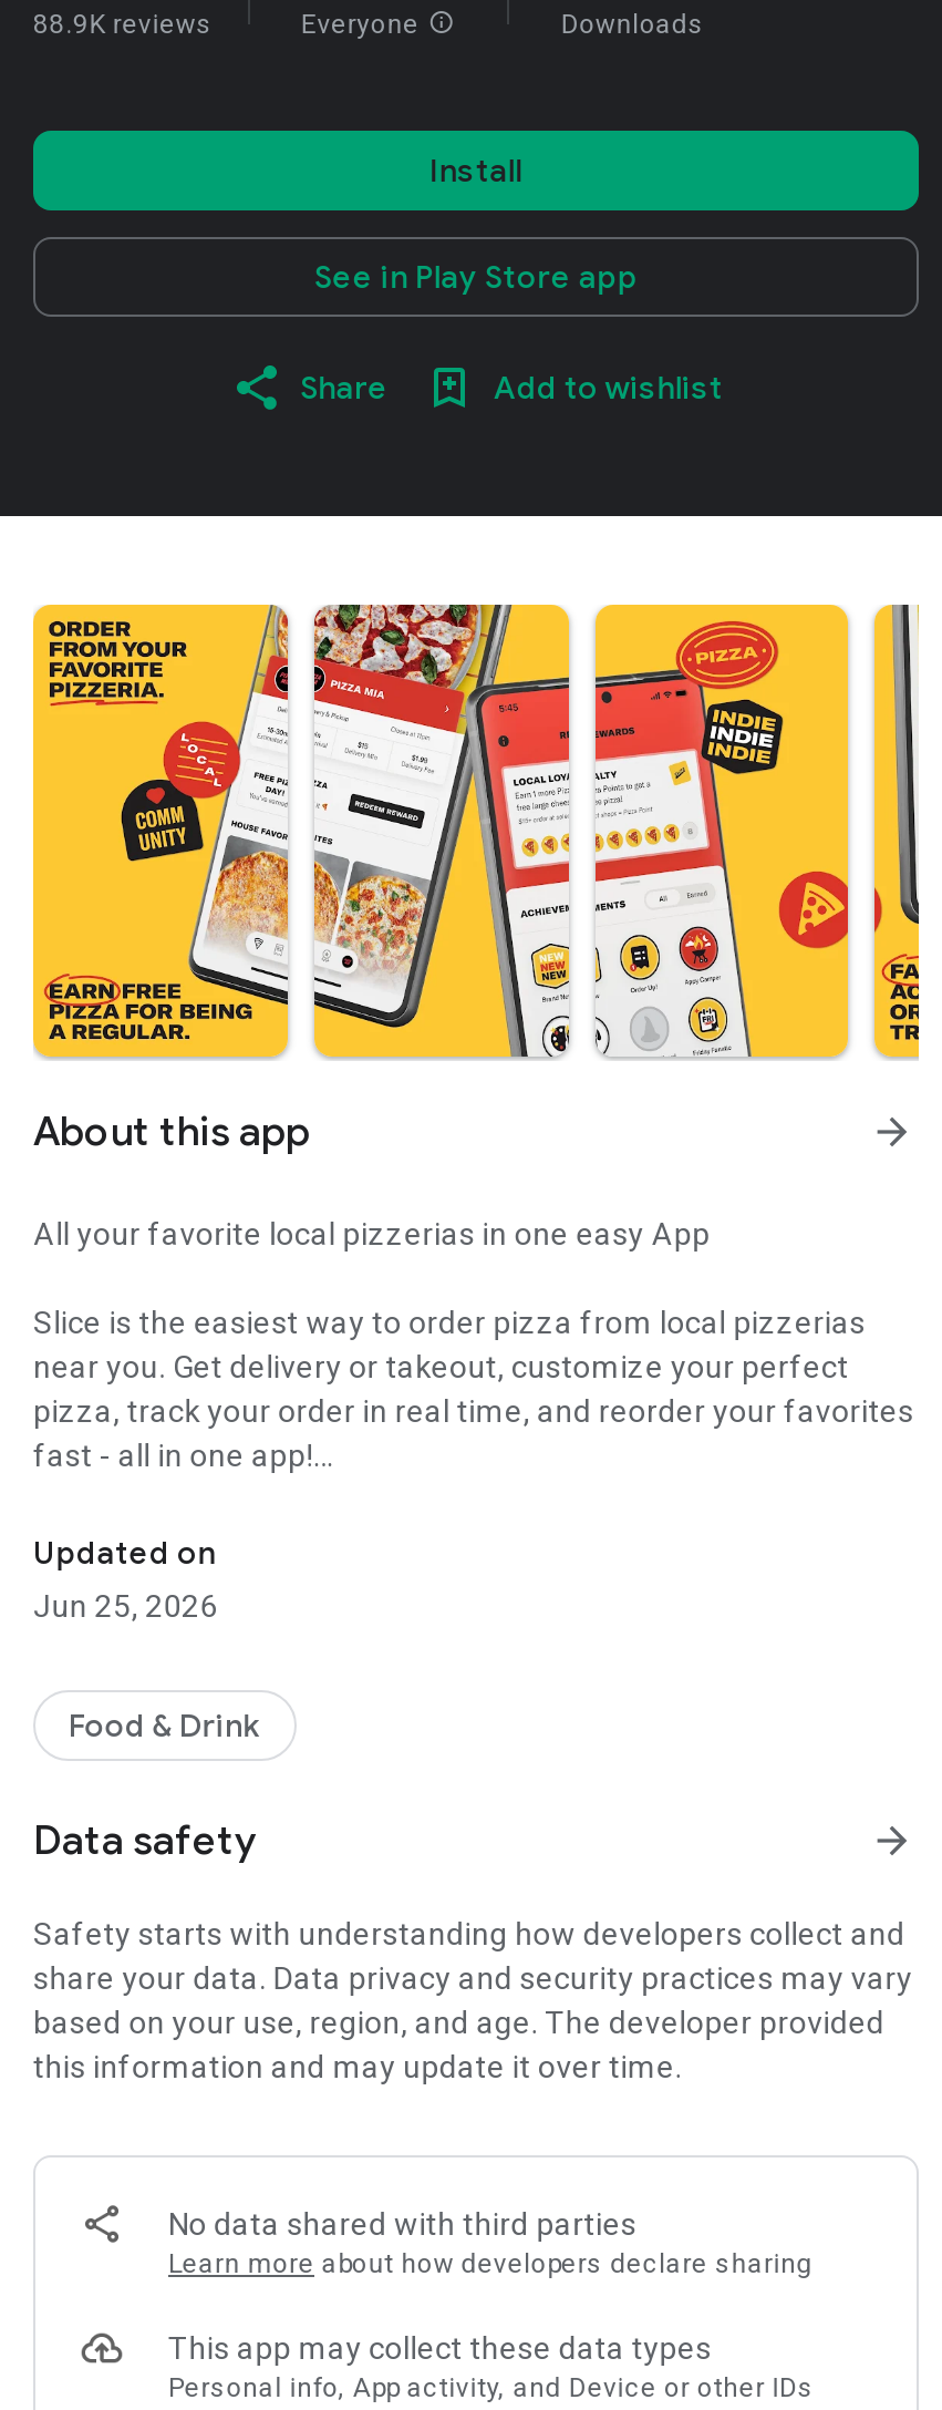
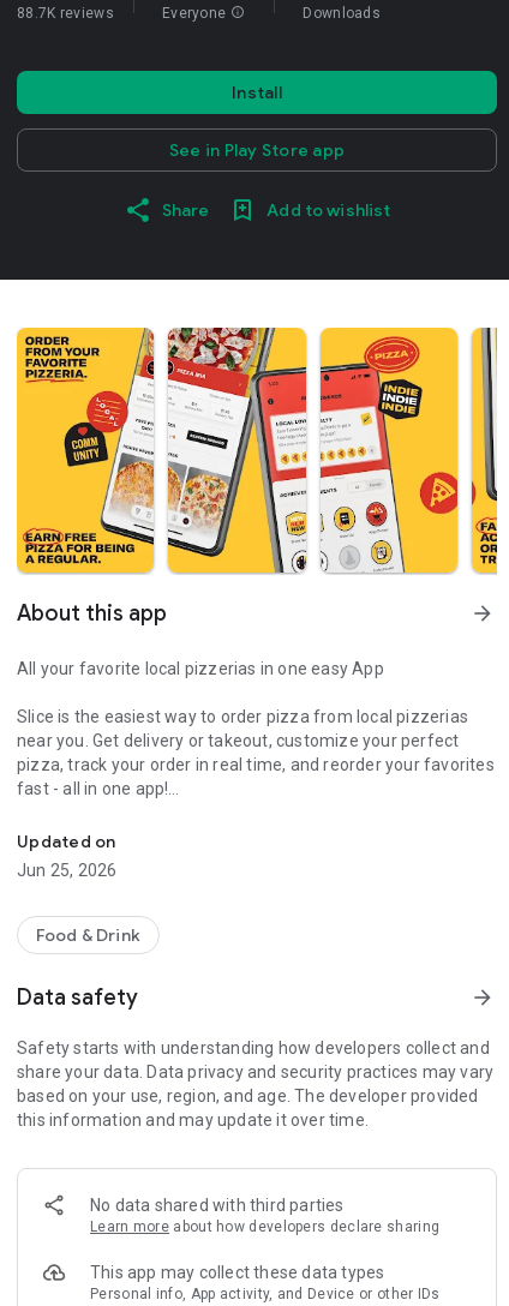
[33,9,212,40] 88.9K reviews -> [17,5,114,22] 88.7K reviews

